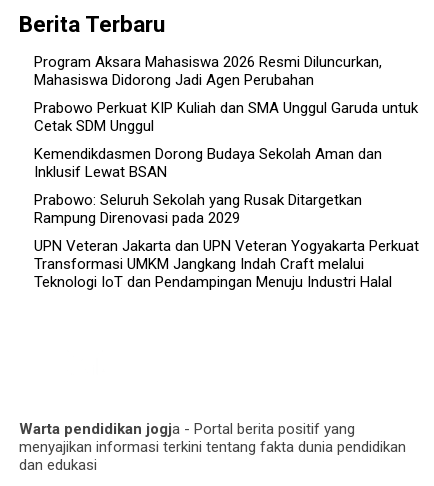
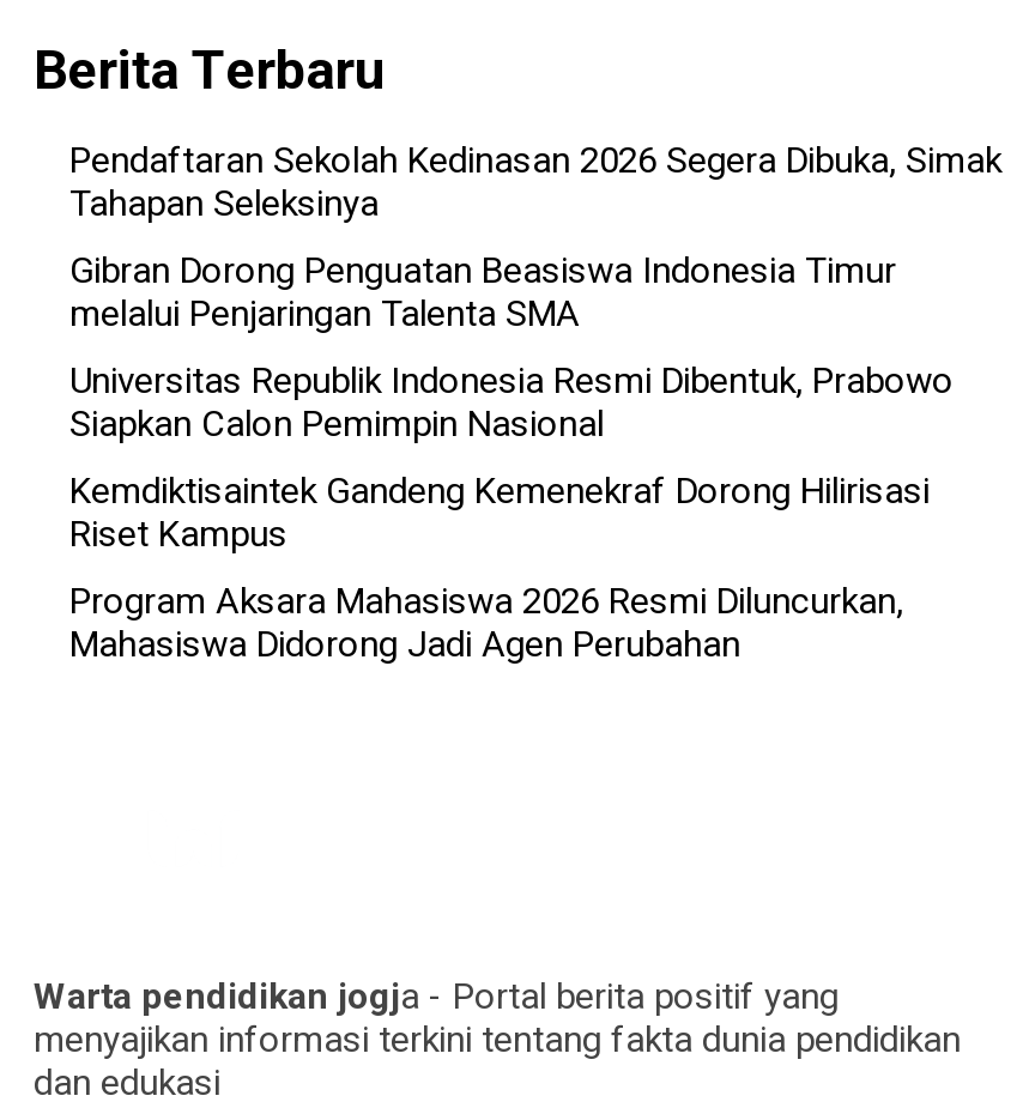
none -> [69,140,1001,557] Pendaftaran Sekolah Kedinasan 2026 Segera Dibuka, Simak | Tahapan Seleksinya | Gibran Dorong Penguatan Beasiswa Indonesia Timur | melalui Penjaringan Talenta SMA | Universitas Republik Indonesia Resmi Dibentuk, Prabowo | Siapkan Calon Pemimpin Nasional | Kemdiktisaintek Gandeng Kemenekraf Dorong Hilirisasi | Riset Kampus
moved [34,53,382,89] -> [69,581,903,667]: Program Aksara Mahasiswa 2026 Resmi Diluncurkan, | Mahasiswa Didorong Jadi Agen Perubahan
[34,99,419,291] Prabowo Perkuat KIP Kuliah dan SMA Unggul Garuda untuk | Cetak SDM Unggul | Kemendikdasmen Dorong Budaya Sekolah Aman dan | Inklusif Lewat BSAN | Prabowo: Seluruh Sekolah yang Rusak Ditargetkan | Rampung Direnovasi pada 2029 | UPN Veteran Jakarta dan UPN Veteran Yogyakarta Perkuat | Transformasi UMKM Jangkang Indah Craft melalui | Teknologi IoT dan Pendampingan Menuju Industri Halal -> none

